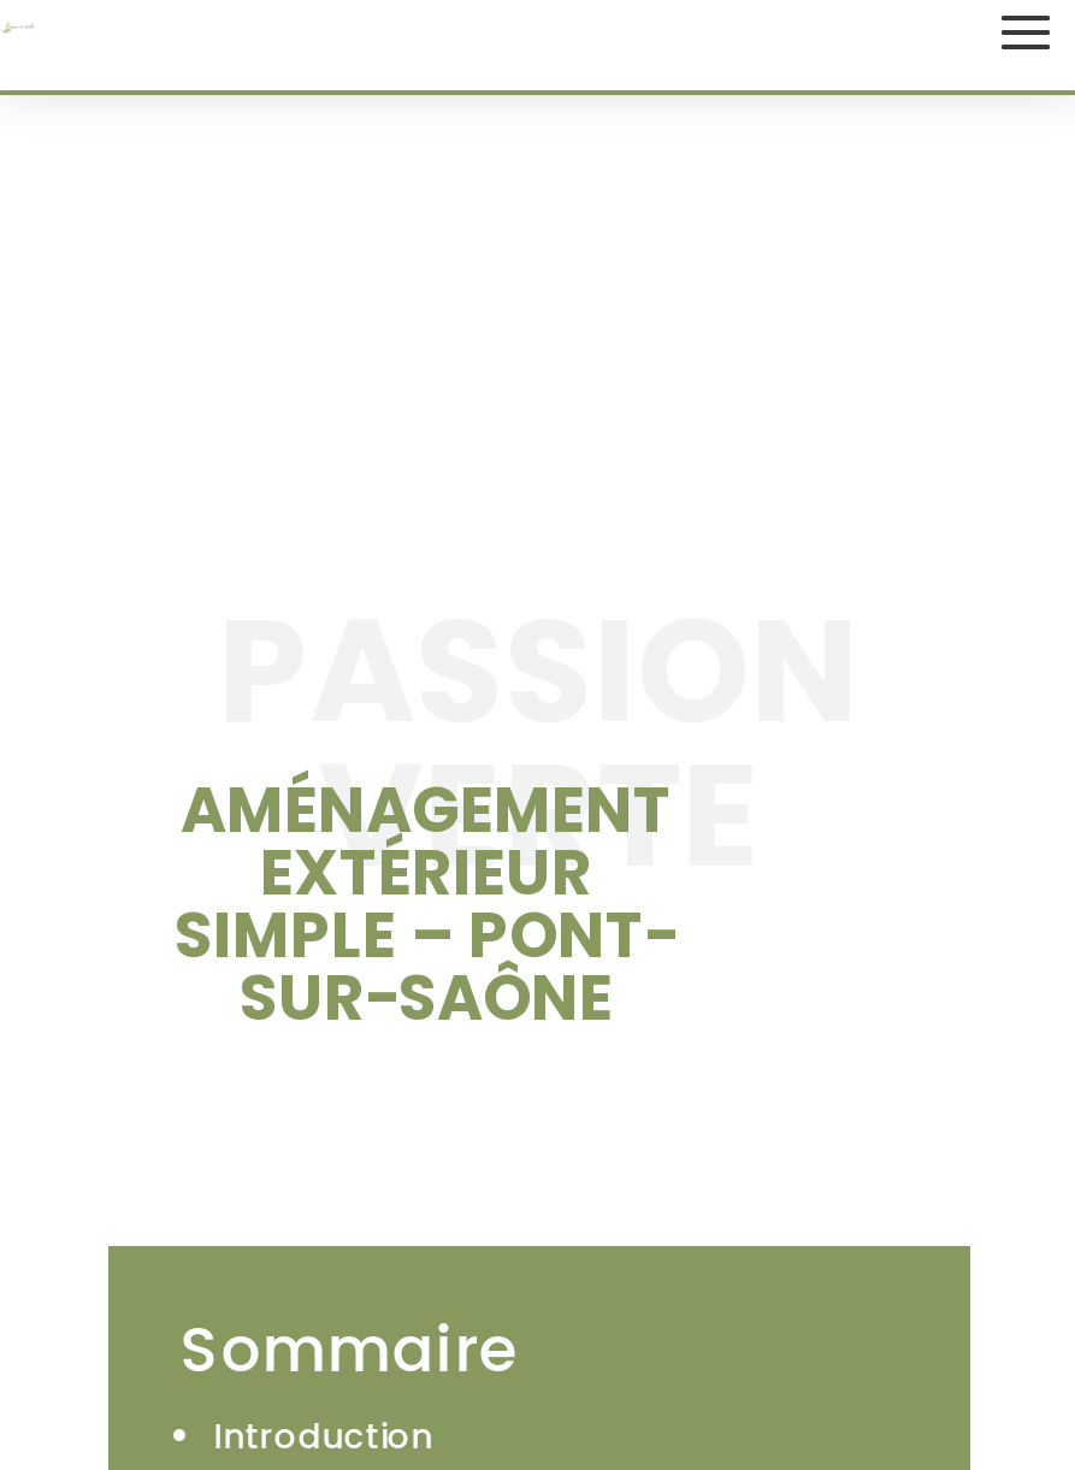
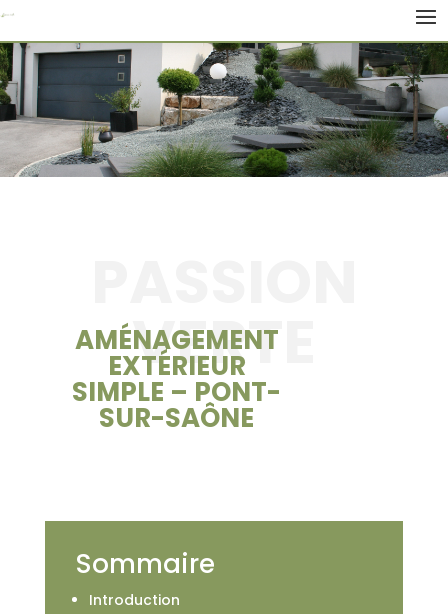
none -> [3,42,445,178] [image]

